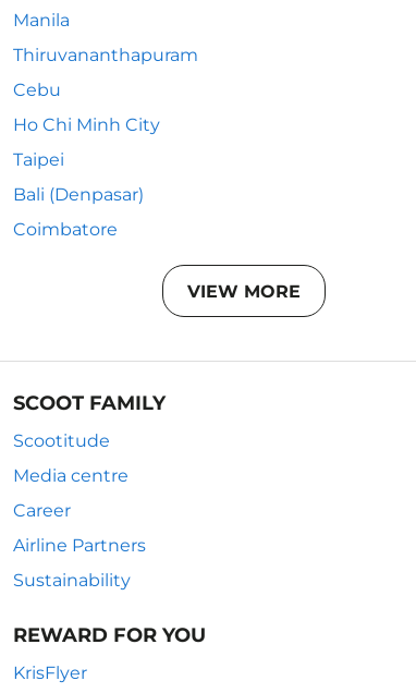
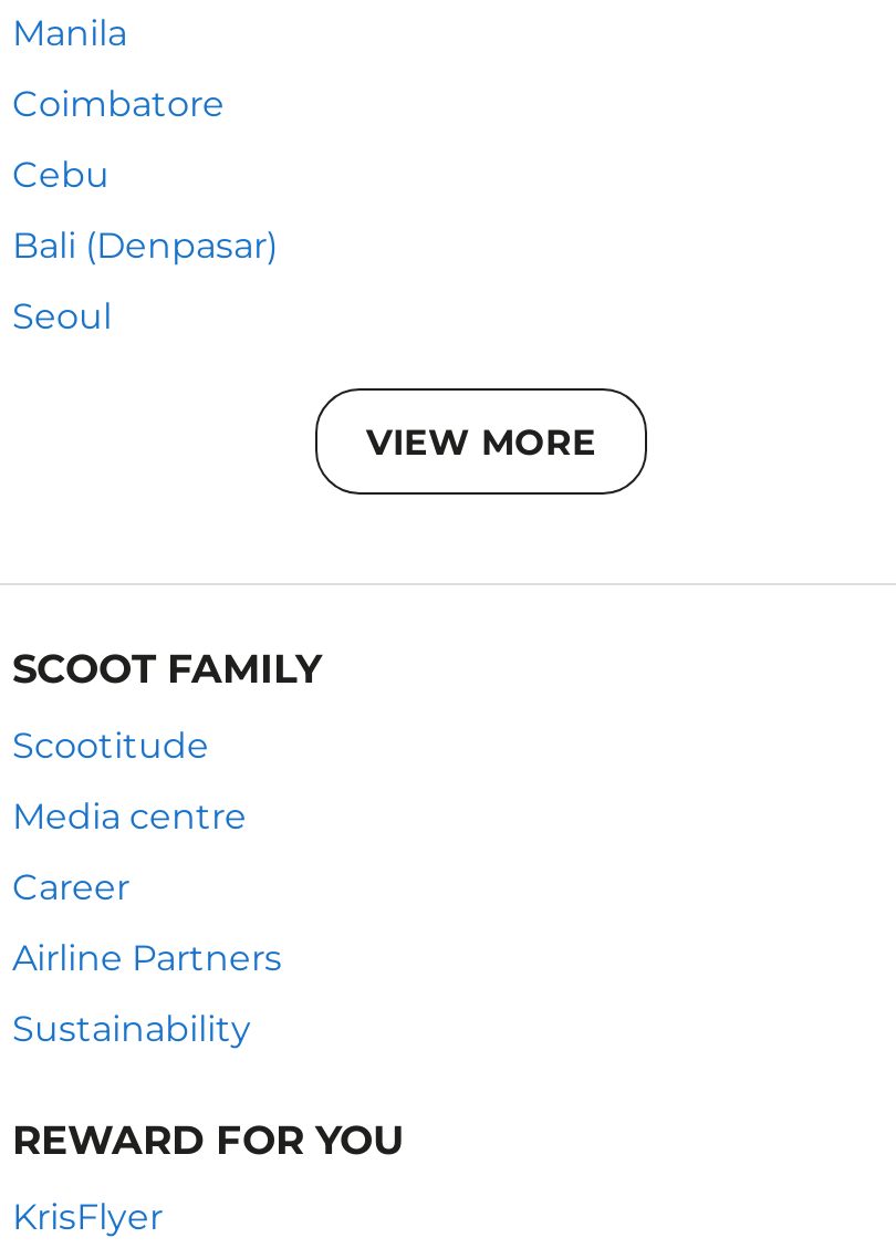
[13,45,198,65] Thiruvananthapuram -> none
[13,114,160,170] Ho Chi Minh City | Taipei -> none
none -> [12,295,112,337] Seoul
moved [13,219,118,240] -> [12,83,225,125]: Coimbatore

